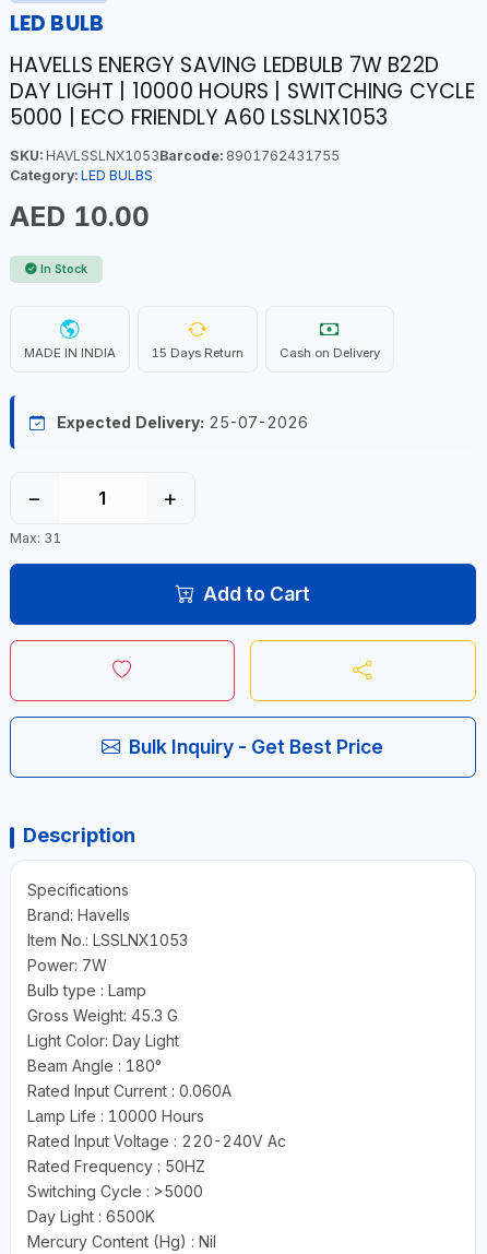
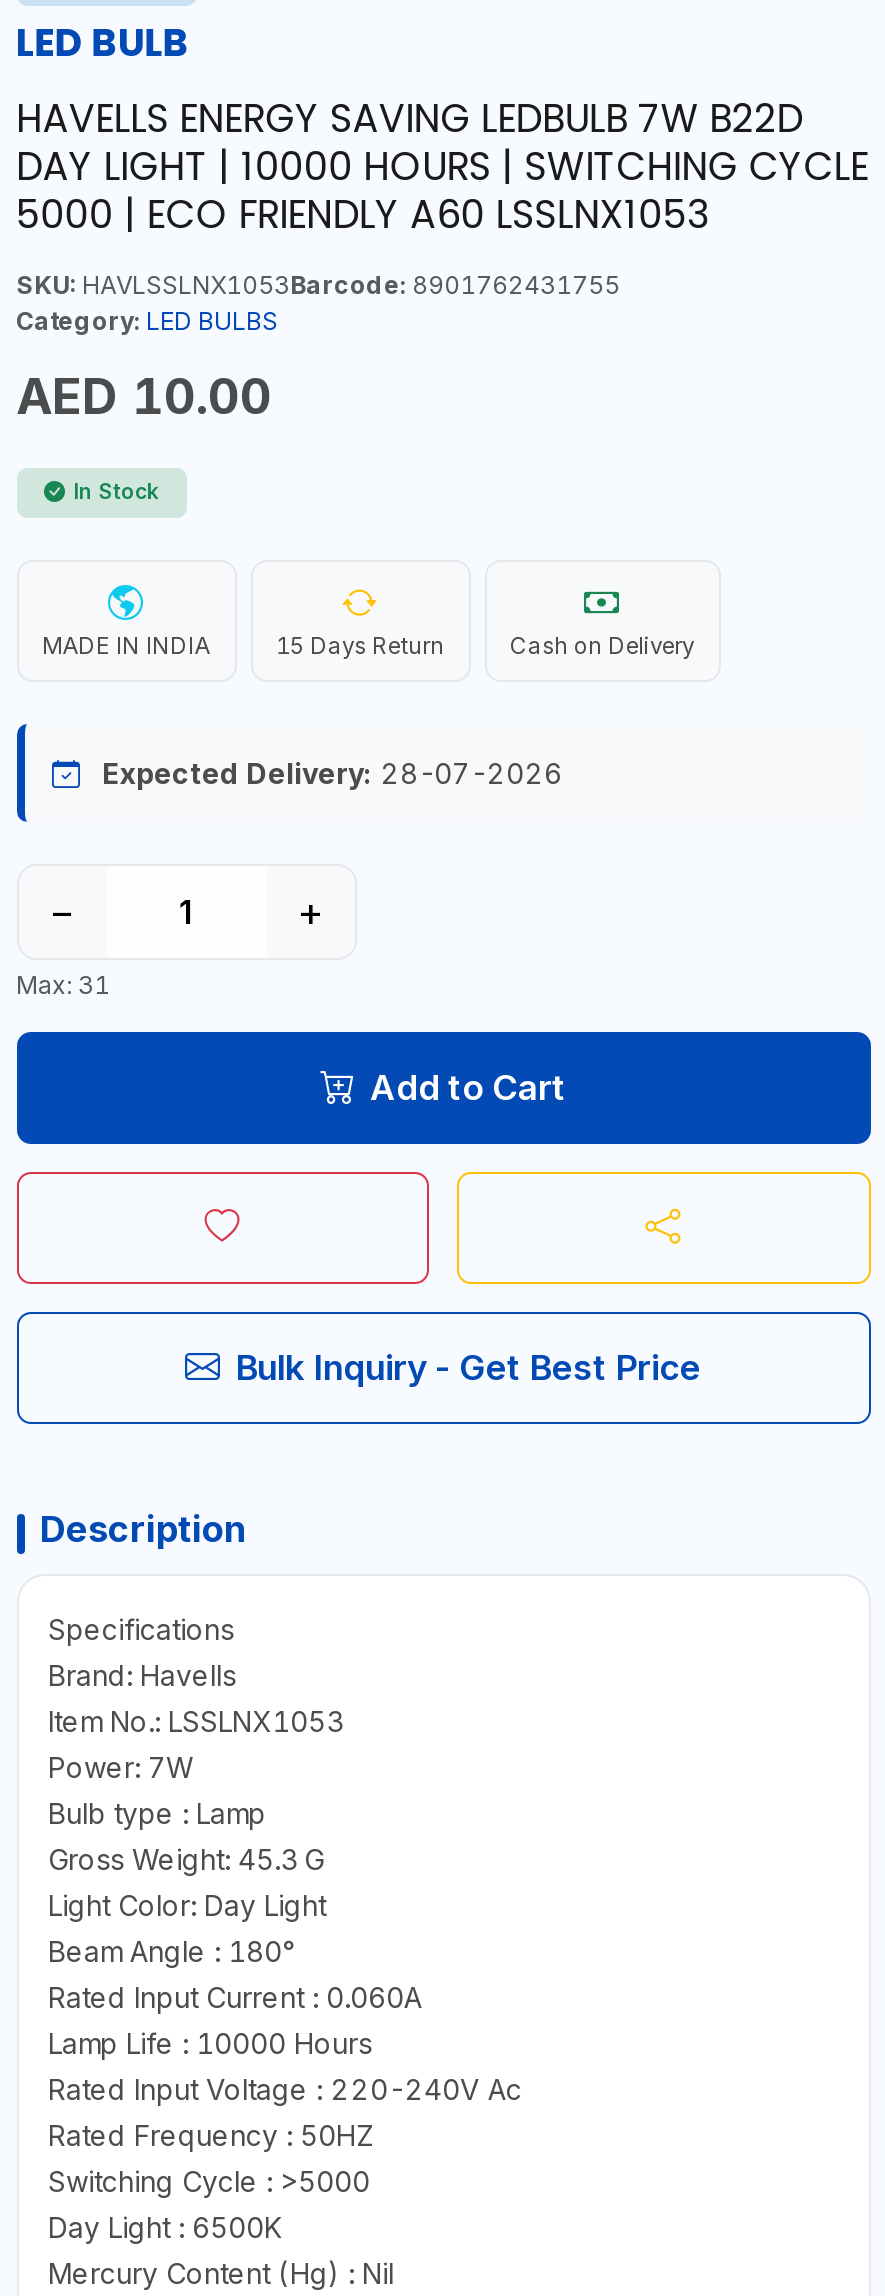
[56,413,307,431] Expected Delivery: 25-07-2026 -> [102,756,562,790] Expected Delivery: 28-07-2026

